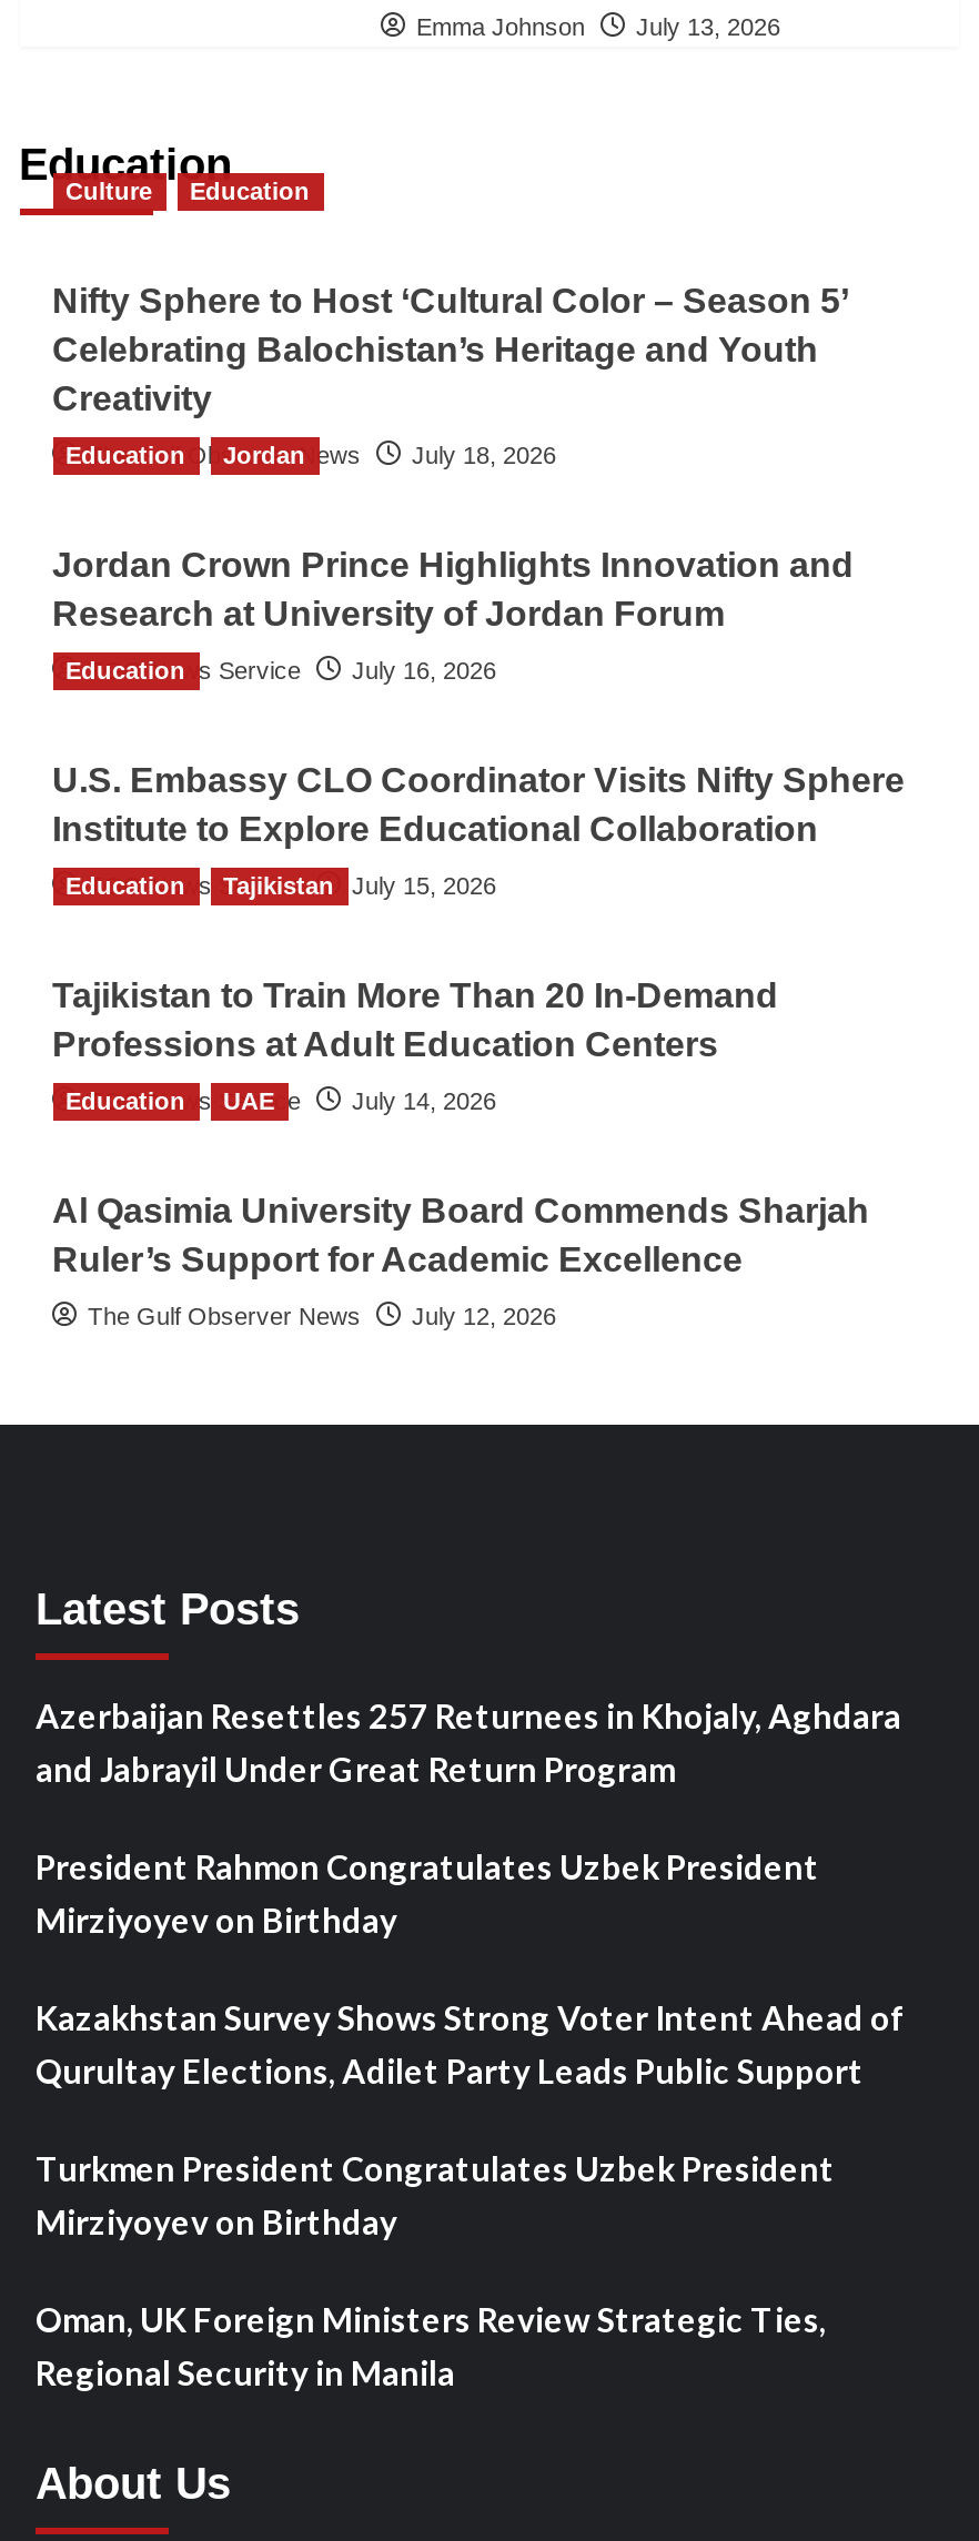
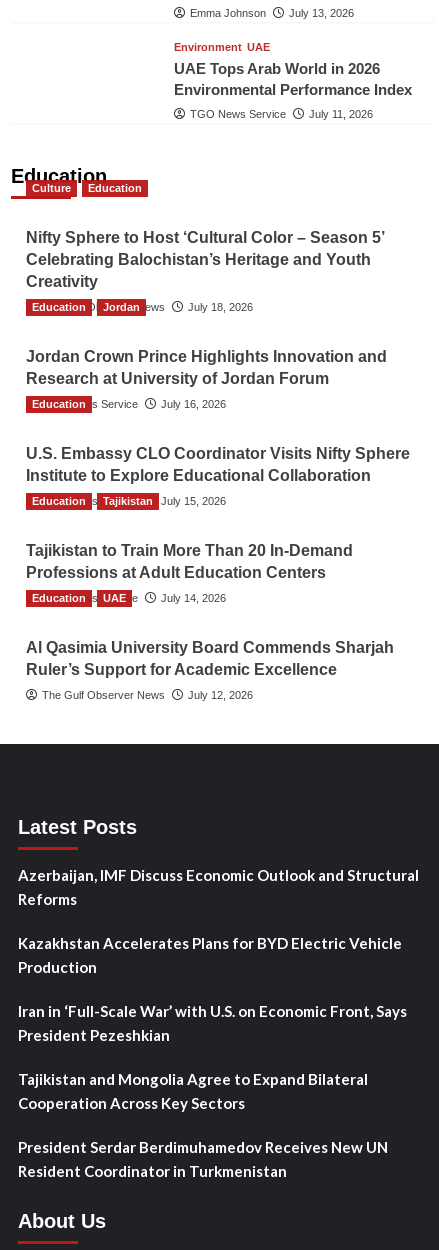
none -> [173,41,411,120] Environment UAE | UAE Tops Arab World in 2026 | Environmental Performance Index | TGO News Service | July 11, 2026
[36,1695,901,1788] Azerbaijan Resettles 257 Returnees in Khojaly, Aghdara | and Jabrayil Under Great Return Program -> [18,866,419,908] Azerbaijan, IMF Discuss Economic Outlook and Structural | Reforms
[36,1845,819,1939] President Rahmon Congratulates Uzbek President | Mirziyoyev on Birthday -> [18,934,402,976] Kazakhstan Accelerates Plans for BYD Electric Vehicle | Production
[36,1996,906,2090] Kazakhstan Survey Shows Strong Voter Intent Ahead of | Qurultay Elections, Adilet Party Leads Public Support -> [18,1002,407,1044] Iran in ‘Full-Scale War’ with U.S. on Economic Front, Says | President Pezeshkian
[36,2147,835,2241] Turkmen President Congratulates Uzbek President | Mirziyoyev on Birthday -> [18,1070,368,1112] Tajikistan and Mongolia Agree to Expand Bilateral | Cooperation Across Key Sectors
[36,2298,826,2391] Oman, UK Foreign Ministers Review Strategic Ties, | Regional Security in Manila -> [18,1138,388,1180] President Serdar Berdimuhamedov Receives New UN | Resident Coordinator in Turkmenistan

